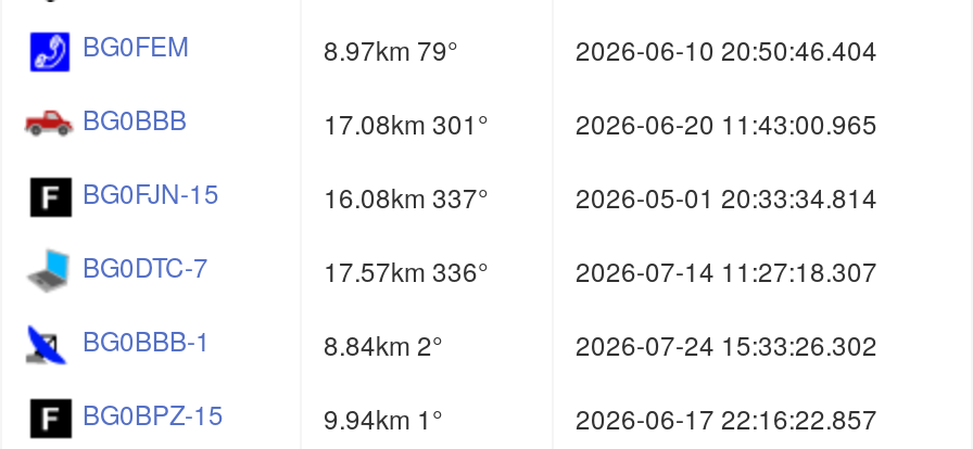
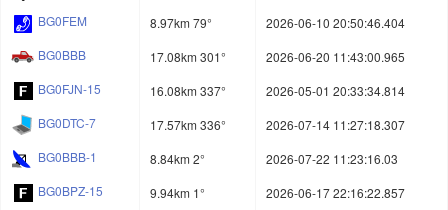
[576,325,877,362] 2026-07-24 15:33:26.302 -> [266,150,398,167] 2026-07-22 11:23:16.03

